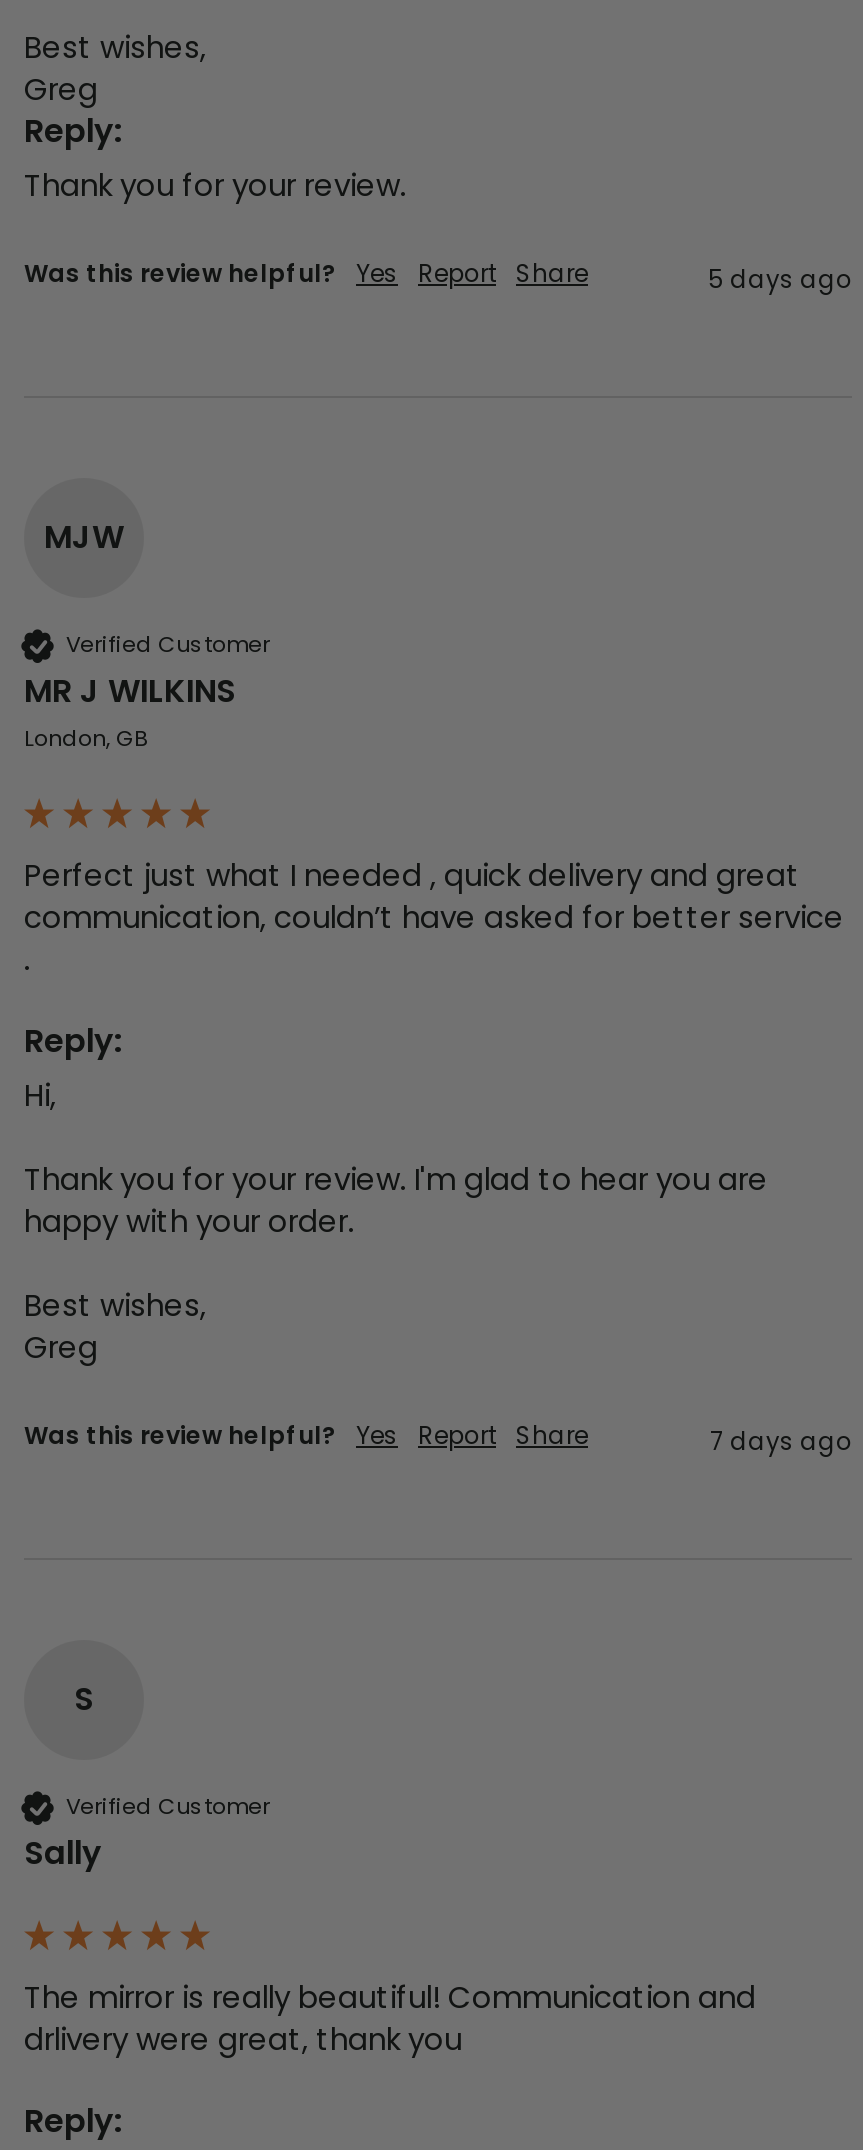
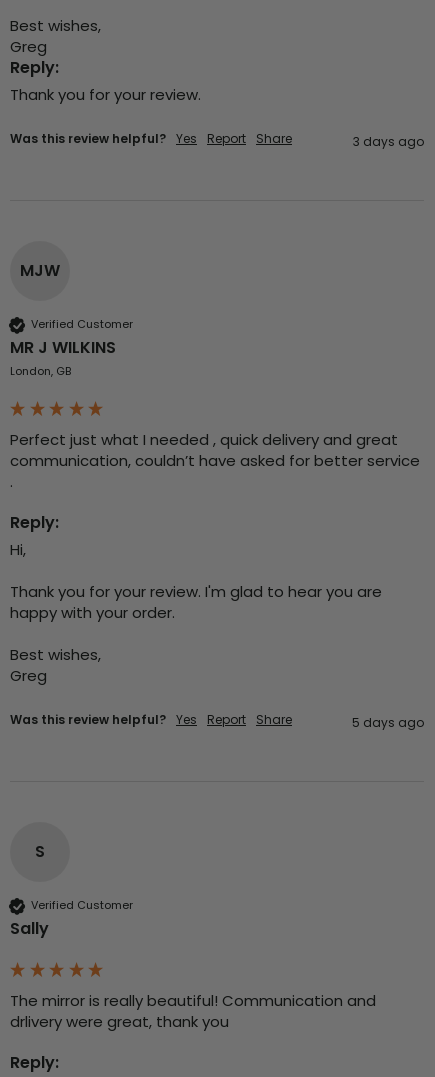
[708,261,852,295] 5 days ago -> [353,133,424,150] 3 days ago
[710,1423,852,1457] 7 days ago -> [352,714,424,731] 5 days ago

